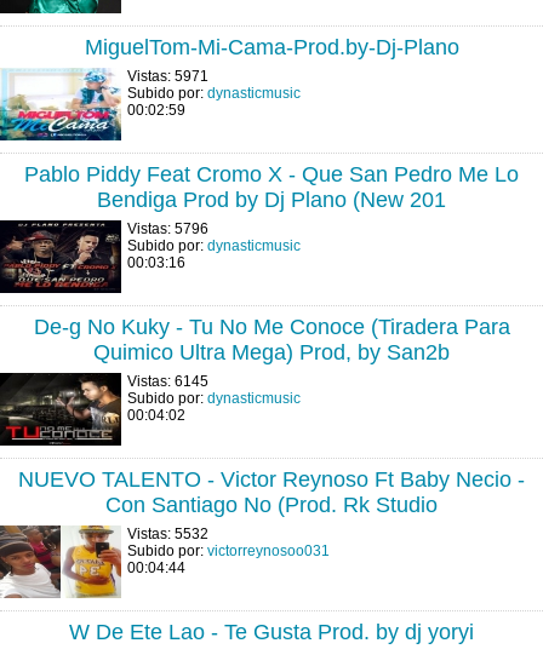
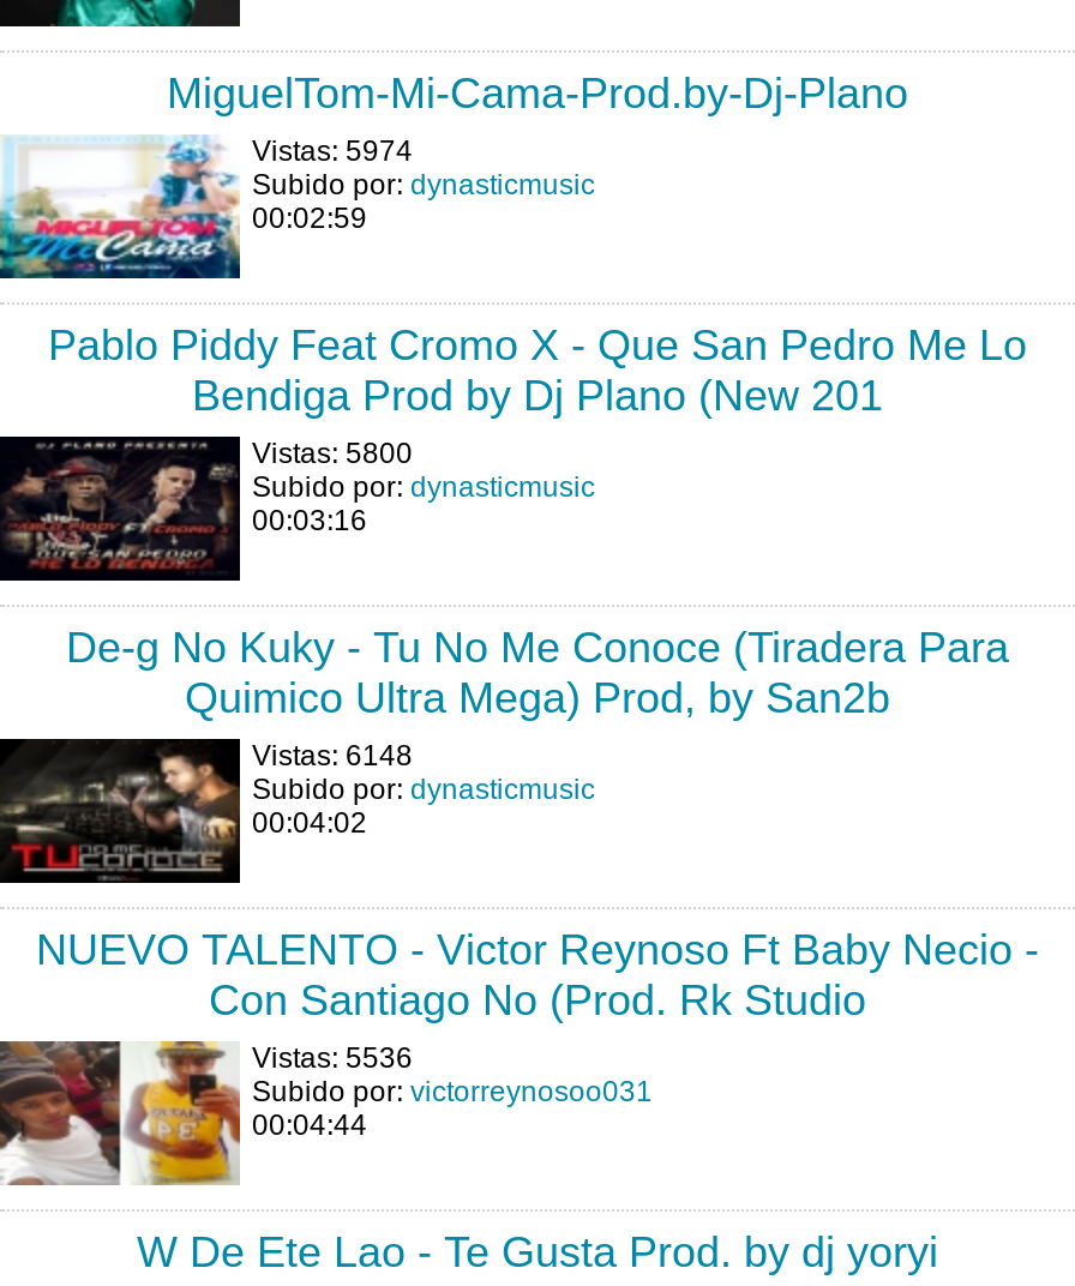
[127,68,208,85] Vistas: 5971 -> [252,134,413,168] Vistas: 5974
[127,220,208,237] Vistas: 5796 -> [252,437,413,470] Vistas: 5800
[127,373,208,390] Vistas: 6145 -> [252,739,413,773] Vistas: 6148
[127,525,208,542] Vistas: 5532 -> [252,1041,413,1075] Vistas: 5536

